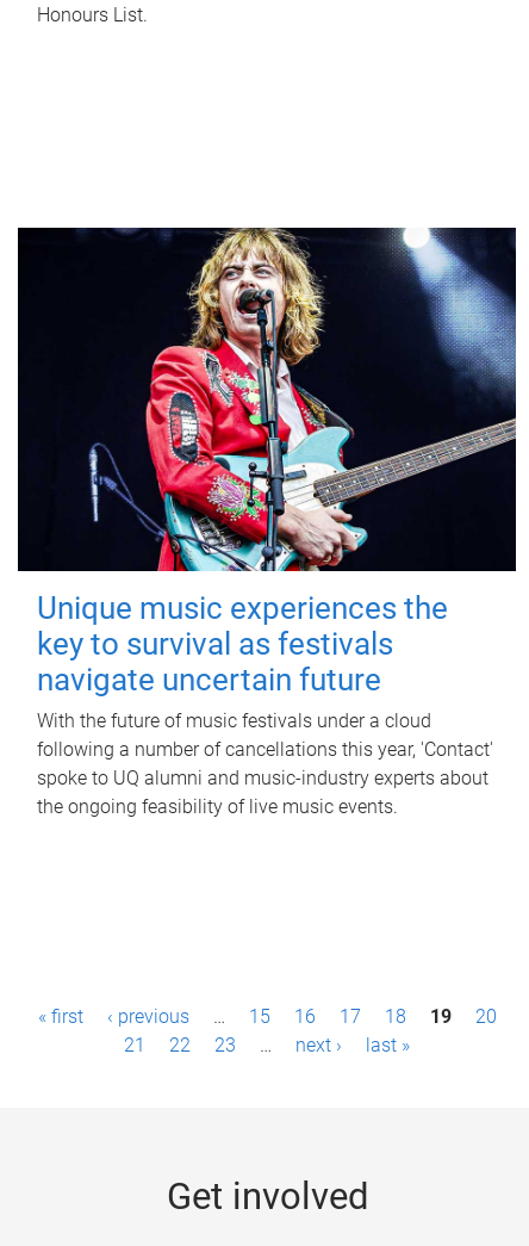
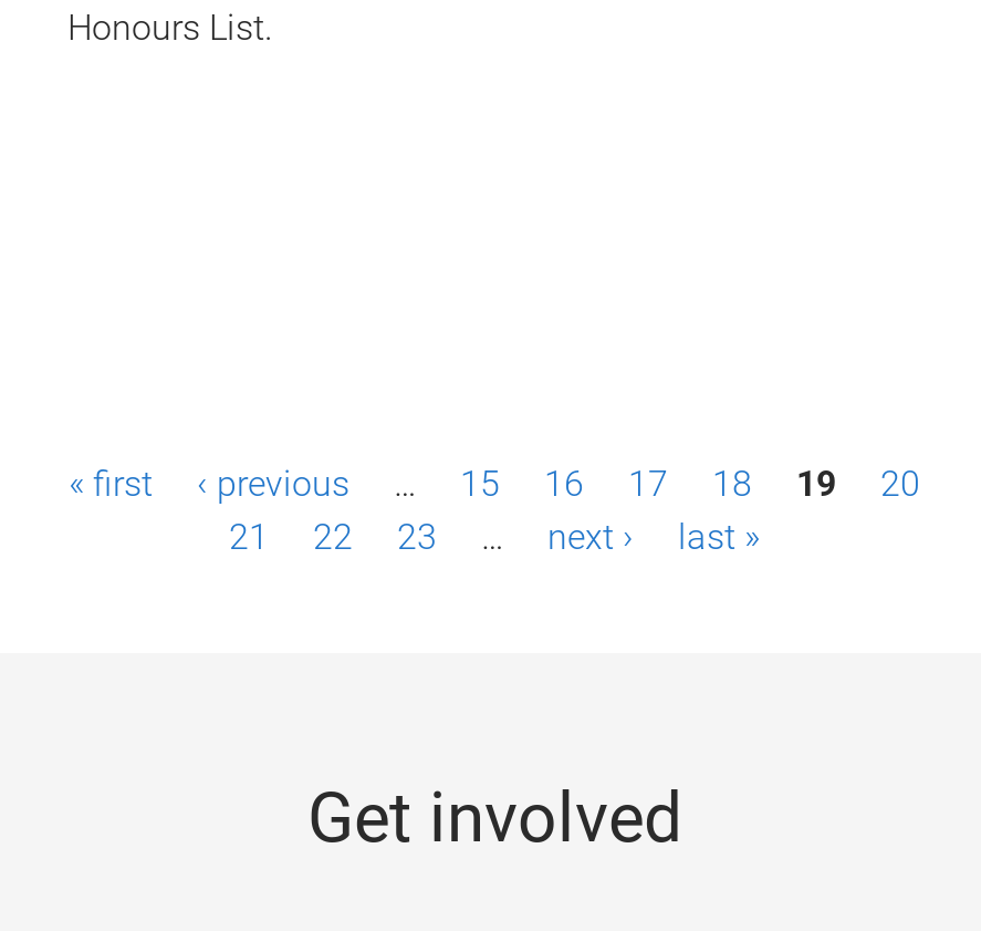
[17,227,517,818] [image] | Unique music experiences the | key to survival as festivals | navigate uncertain future | With the future of music festivals under a cloud | following a number of cancellations this year, 'Contact' | spoke to UQ alumni and music-industry experts about | the ongoing feasibility of live music events. -> none

